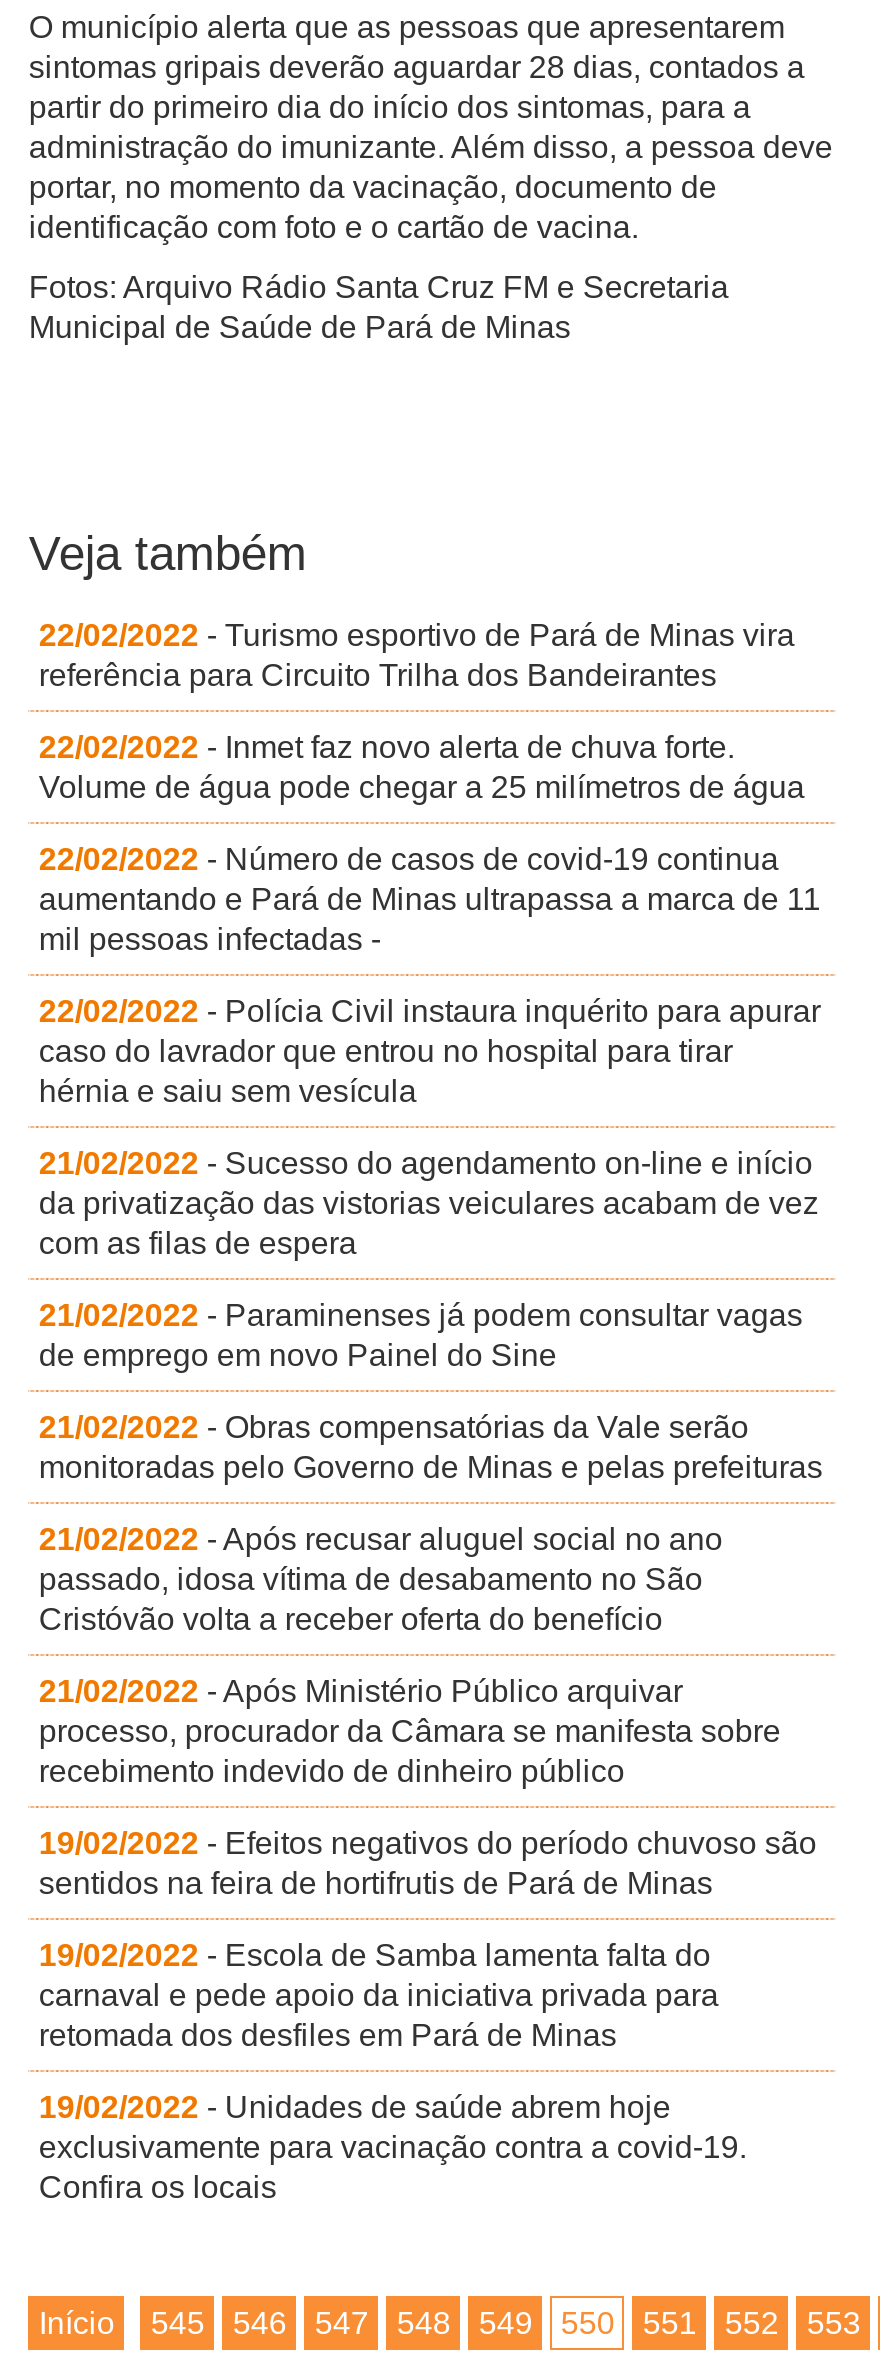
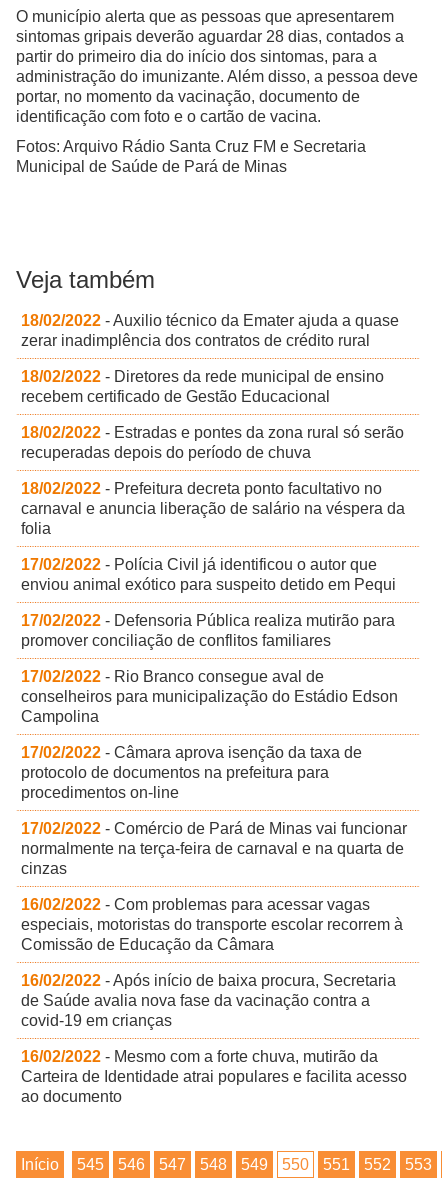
[39,618,795,692] 22/02/2022 - Turismo esportivo de Pará de Minas vira | referência para Circuito Trilha dos Bandeirantes -> [21,312,399,349] 18/02/2022 - Auxilio técnico da Emater ajuda a quase | zerar inadimplência dos contratos de crédito rural
[39,730,805,804] 22/02/2022 - Inmet faz novo alerta de chuva forte. | Volume de água pode chegar a 25 milímetros de água -> [21,368,384,405] 18/02/2022 - Diretores da rede municipal de ensino | recebem certificado de Gestão Educacional
[39,842,821,956] 22/02/2022 - Número de casos de covid-19 continua | aumentando e Pará de Minas ultrapassa a marca de 11 | mil pessoas infectadas - -> [21,424,404,461] 18/02/2022 - Estradas e pontes da zona rural só serão | recuperadas depois do período de chuva
[39,994,821,1108] 22/02/2022 - Polícia Civil instaura inquérito para apurar | caso do lavrador que entrou no hospital para tirar | hérnia e saiu sem vesícula -> [21,480,405,537] 18/02/2022 - Prefeitura decreta ponto facultativo no | carnaval e anuncia liberação de salário na véspera da | folia
[39,1146,819,1260] 21/02/2022 - Sucesso do agendamento on-line e início | da privatização das vistorias veiculares acabam de vez | com as filas de espera -> [21,556,396,593] 17/02/2022 - Polícia Civil já identificou o autor que | enviou animal exótico para suspeito detido em Pequi
[39,1298,803,1372] 21/02/2022 - Paraminenses já podem consultar vagas | de emprego em novo Painel do Sine -> [21,612,395,649] 17/02/2022 - Defensoria Pública realiza mutirão para | promover conciliação de conflitos familiares
[39,1410,823,1484] 21/02/2022 - Obras compensatórias da Vale serão | monitoradas pelo Governo de Minas e pelas prefeituras -> [21,668,398,725] 17/02/2022 - Rio Branco consegue aval de | conselheiros para municipalização do Estádio Edson | Campolina
[39,1522,723,1636] 21/02/2022 - Após recusar aluguel social no ano | passado, idosa vítima de desabamento no São | Cristóvão volta a receber oferta do benefício -> [21,744,362,801] 17/02/2022 - Câmara aprova isenção da taxa de | protocolo de documentos na prefeitura para | procedimentos on-line
[39,1674,781,1788] 21/02/2022 - Após Ministério Público arquivar | processo, procurador da Câmara se manifesta sobre | recebimento indevido de dinheiro público -> [21,820,407,877] 17/02/2022 - Comércio de Pará de Minas vai funcionar | normalmente na terça-feira de carnaval e na quarta de | cinzas
[39,1826,817,1900] 19/02/2022 - Efeitos negativos do período chuvoso são | sentidos na feira de hortifrutis de Pará de Minas -> [21,896,403,953] 16/02/2022 - Com problemas para acessar vagas | especiais, motoristas do transporte escolar recorrem à | Comissão de Educação da Câmara
[39,1938,719,2052] 19/02/2022 - Escola de Samba lamenta falta do | carnaval e pede apoio da iniciativa privada para | retomada dos desfiles em Pará de Minas -> [21,972,396,1029] 16/02/2022 - Após início de baixa procura, Secretaria | de Saúde avalia nova fase da vacinação contra a | covid-19 em crianças
[39,2090,747,2204] 19/02/2022 - Unidades de saúde abrem hoje | exclusivamente para vacinação contra a covid-19. | Confira os locais -> [21,1048,407,1105] 16/02/2022 - Mesmo com a forte chuva, mutirão da | Carteira de Identidade atrai populares e facilita acesso | ao documento

